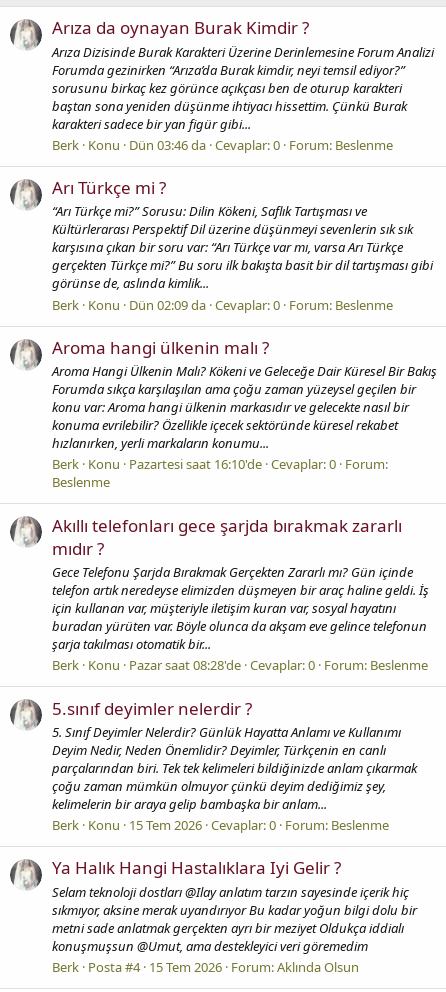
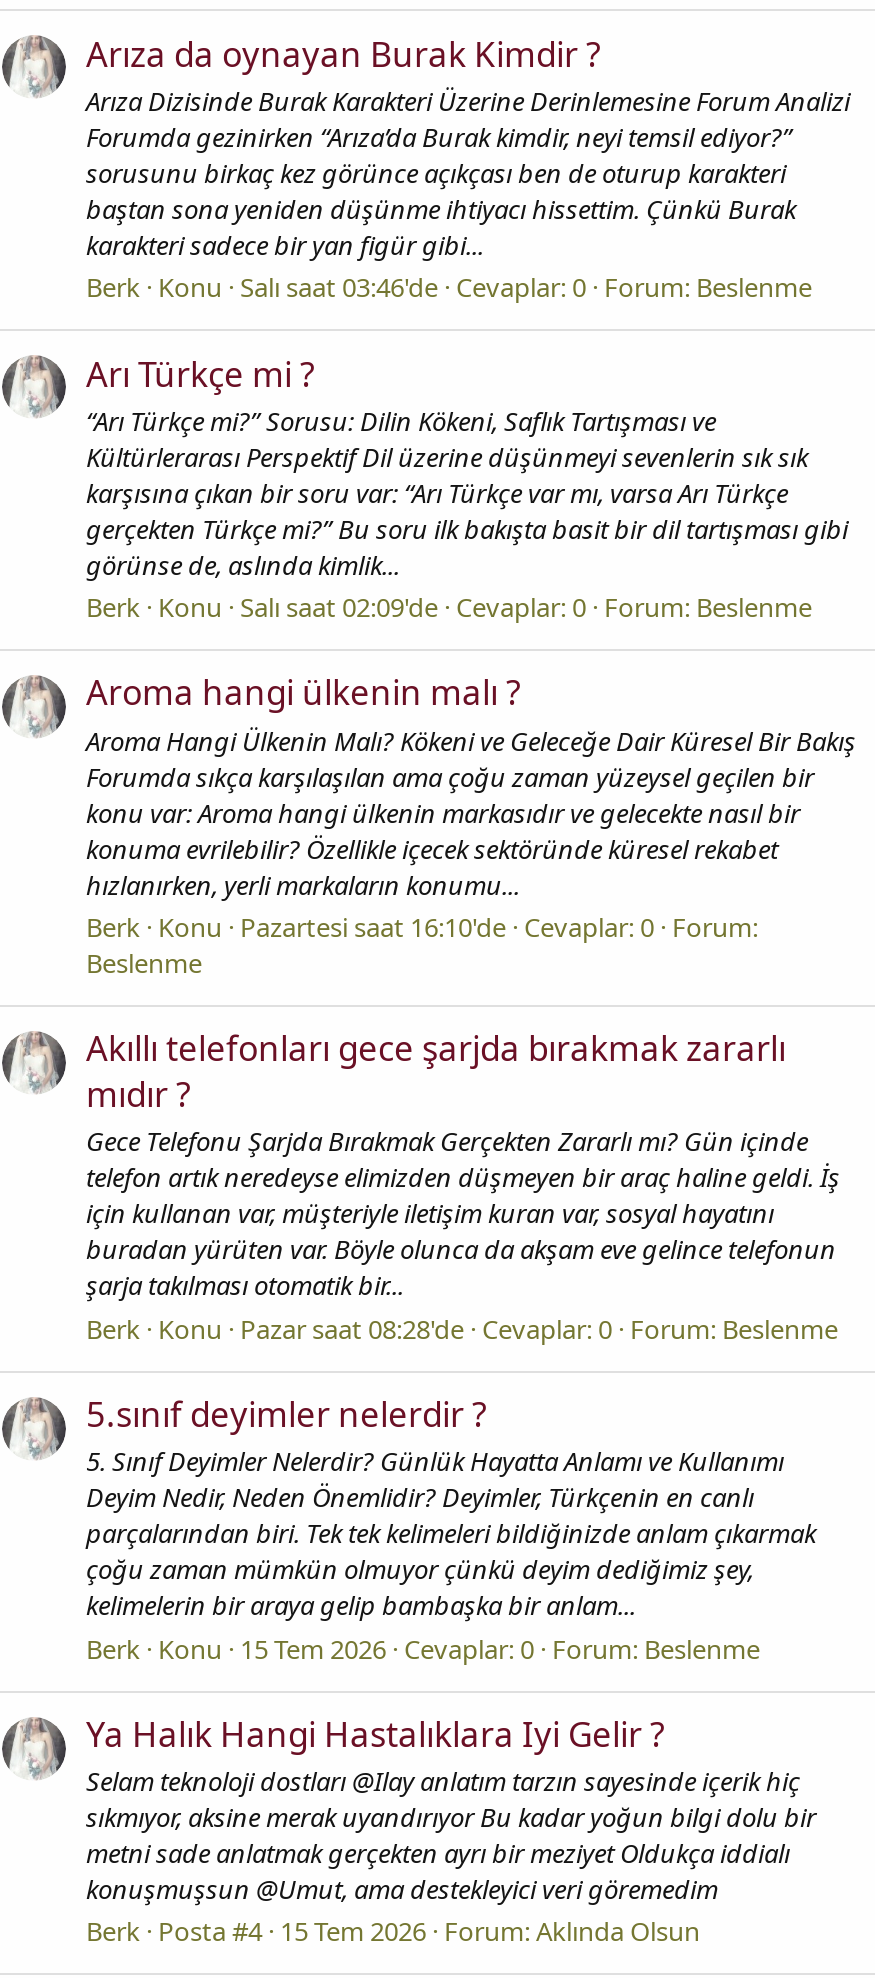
[52,136,393,154] Berk Konu Dün 03:46 da Cevaplar: 0 Forum: Beslenme -> [86,270,812,306] Berk Konu Salı saat 03:46'de Cevaplar: 0 Forum: Beslenme
[52,296,393,314] Berk Konu Dün 02:09 da Cevaplar: 0 Forum: Beslenme -> [86,589,812,625] Berk Konu Salı saat 02:09'de Cevaplar: 0 Forum: Beslenme

